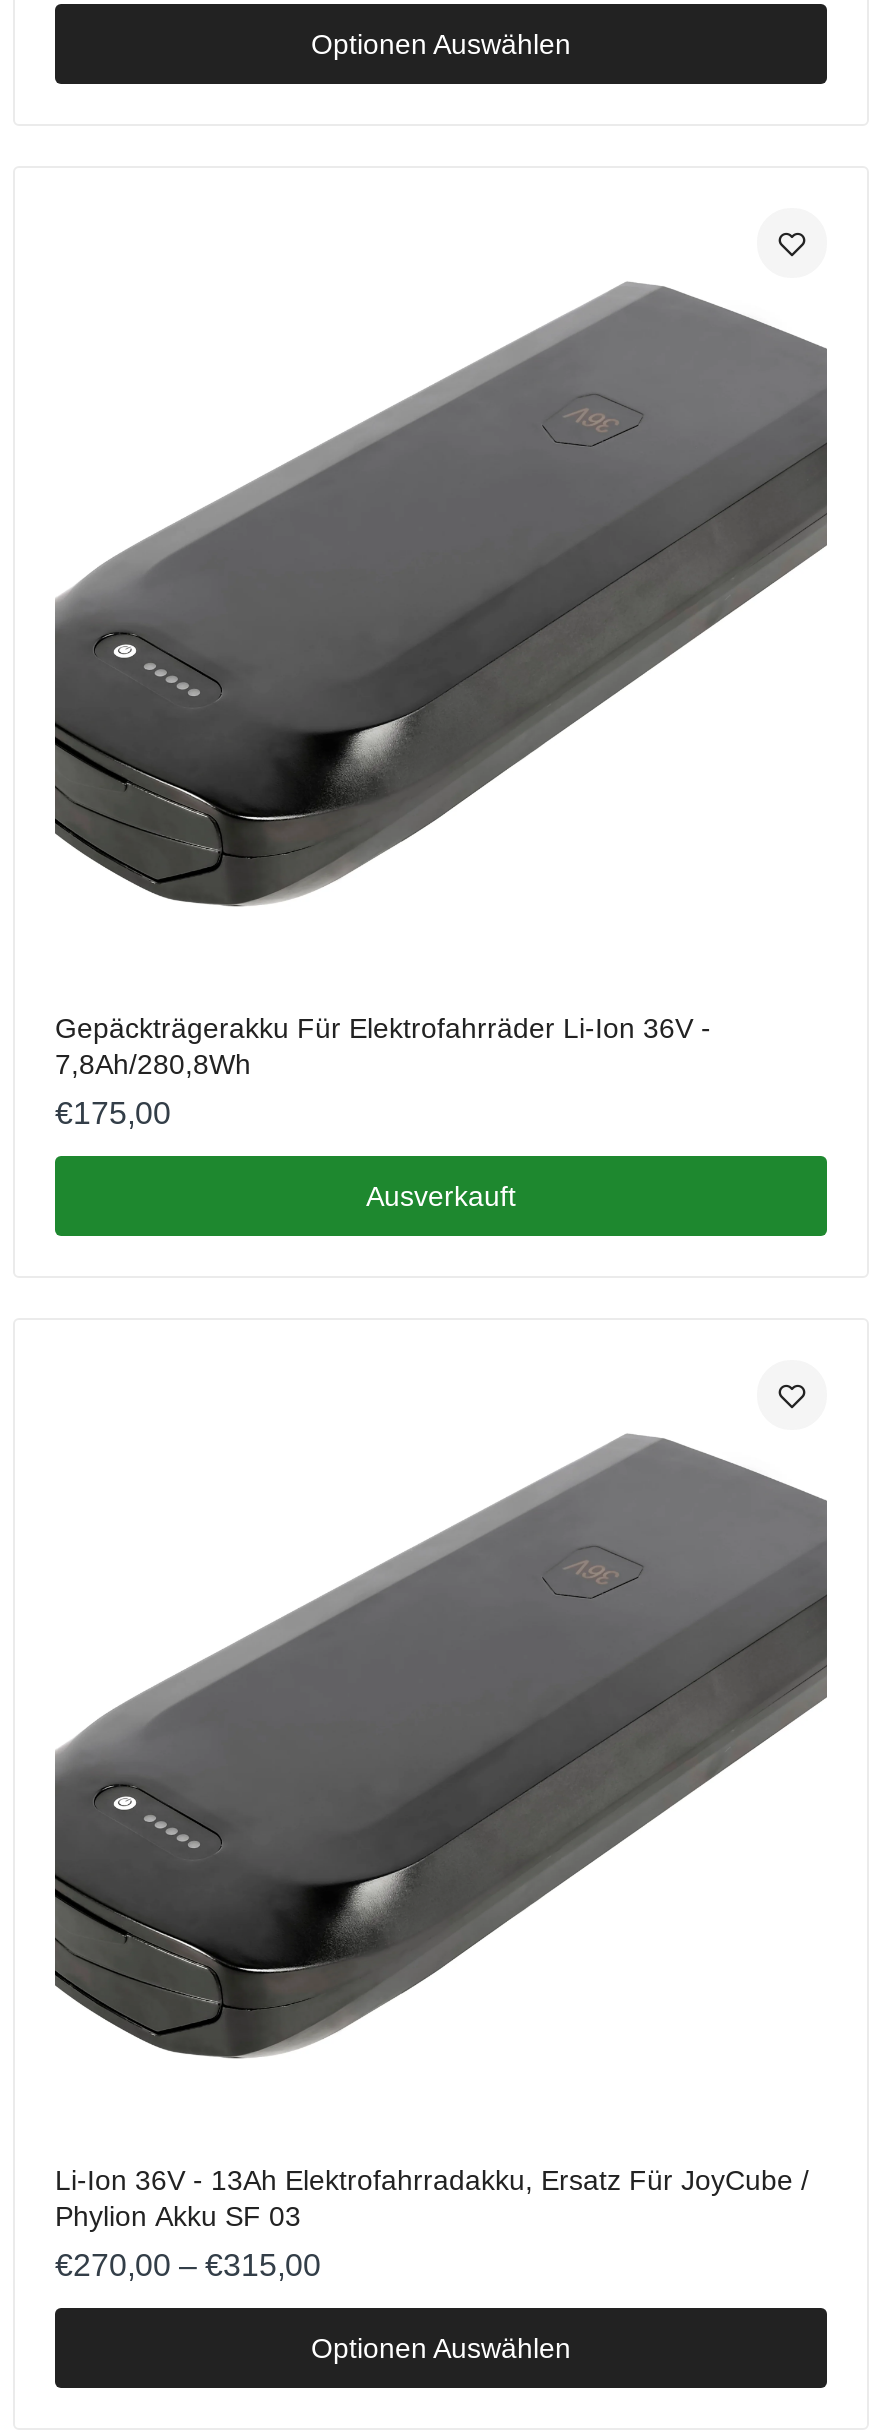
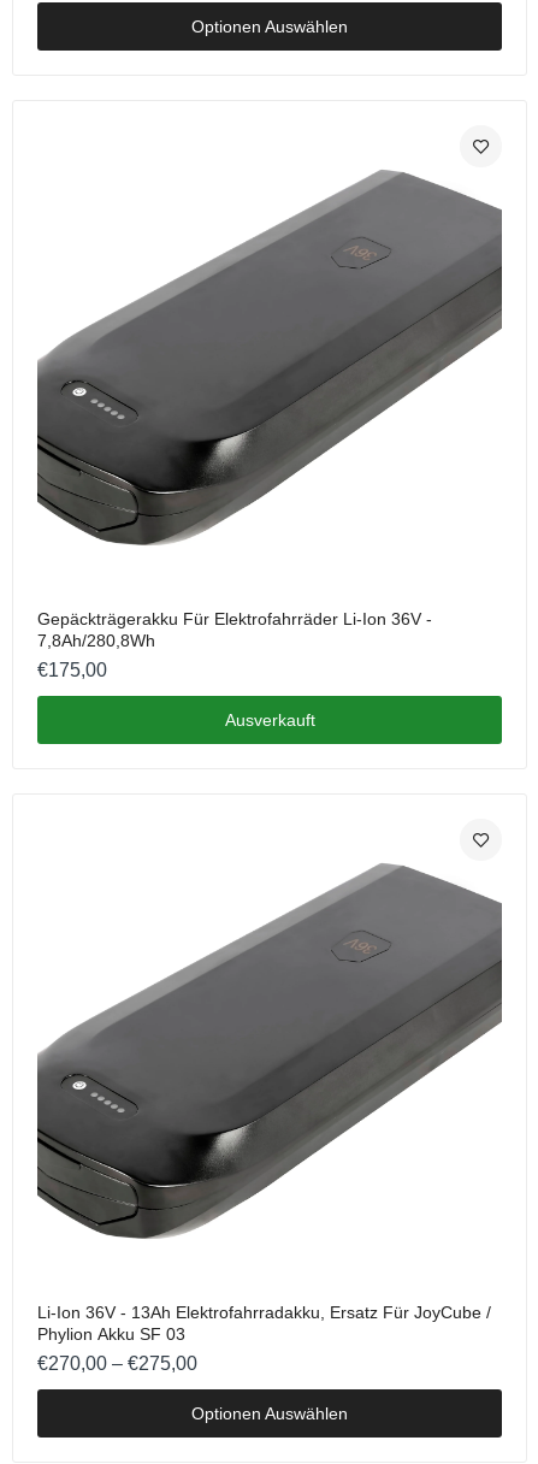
[55,2248,321,2282] €270,00 – €315,00 -> [37,1353,197,1374] €270,00 – €275,00

